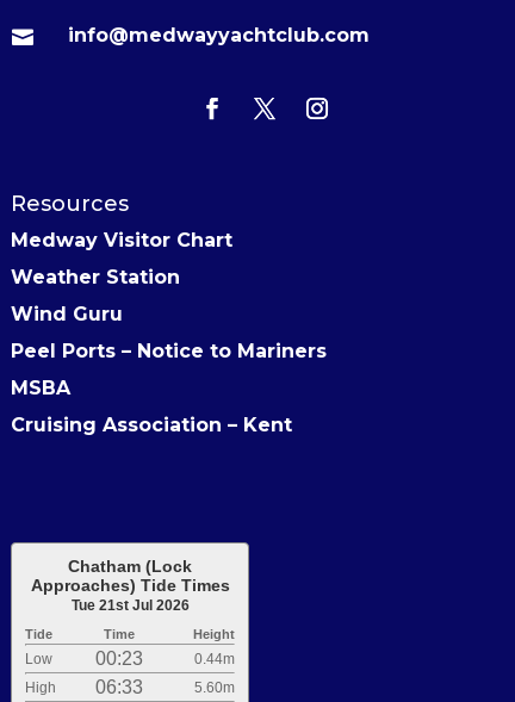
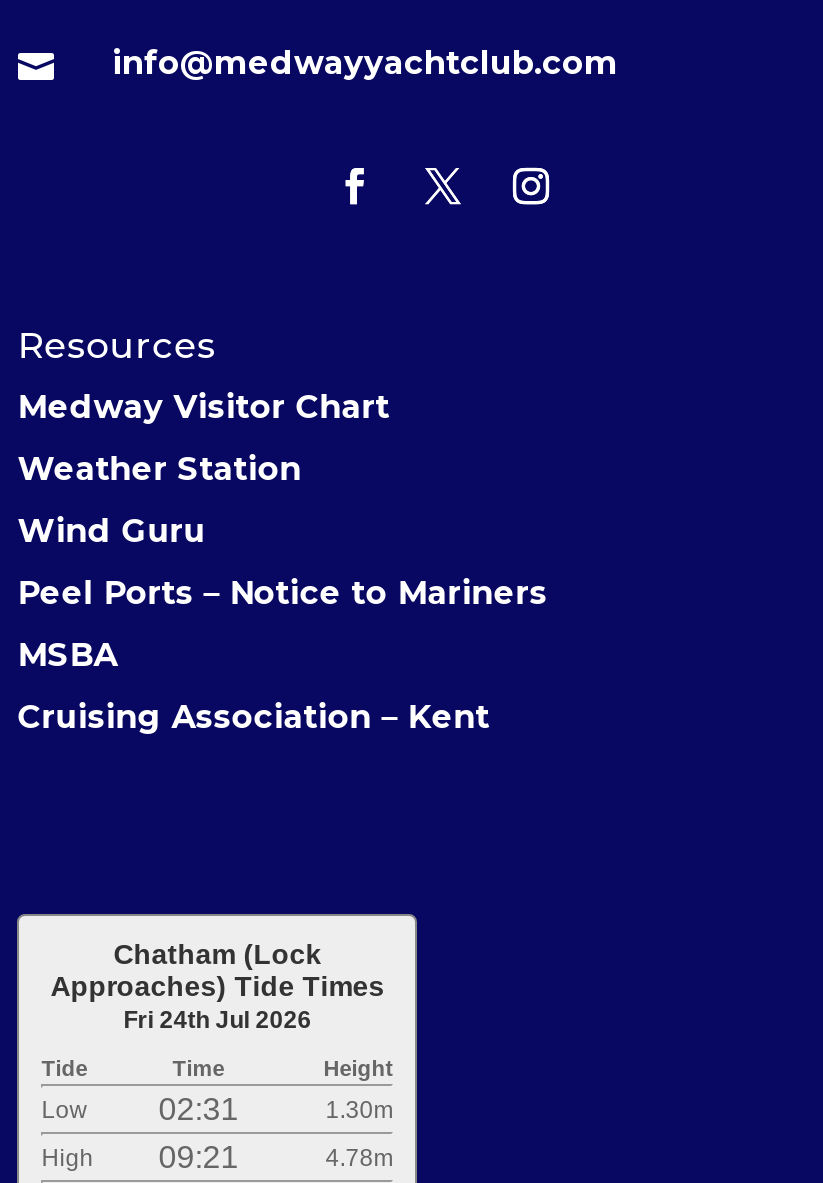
[71,597,189,613] Tue 21st Jul 2026 -> [123,1006,311,1034] Fri 24th Jul 2026
[95,648,235,668] 00:23 | 0.44m -> [158,1092,393,1126] 02:31 | 1.30m
[95,676,235,697] 06:33 | 5.60m -> [158,1140,393,1174] 09:21 | 4.78m

